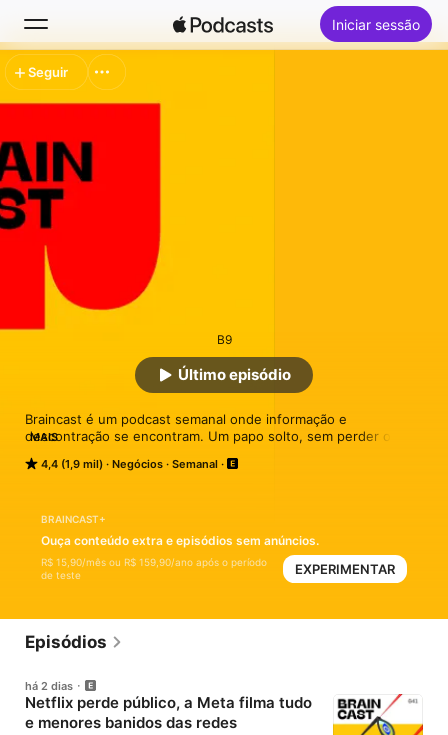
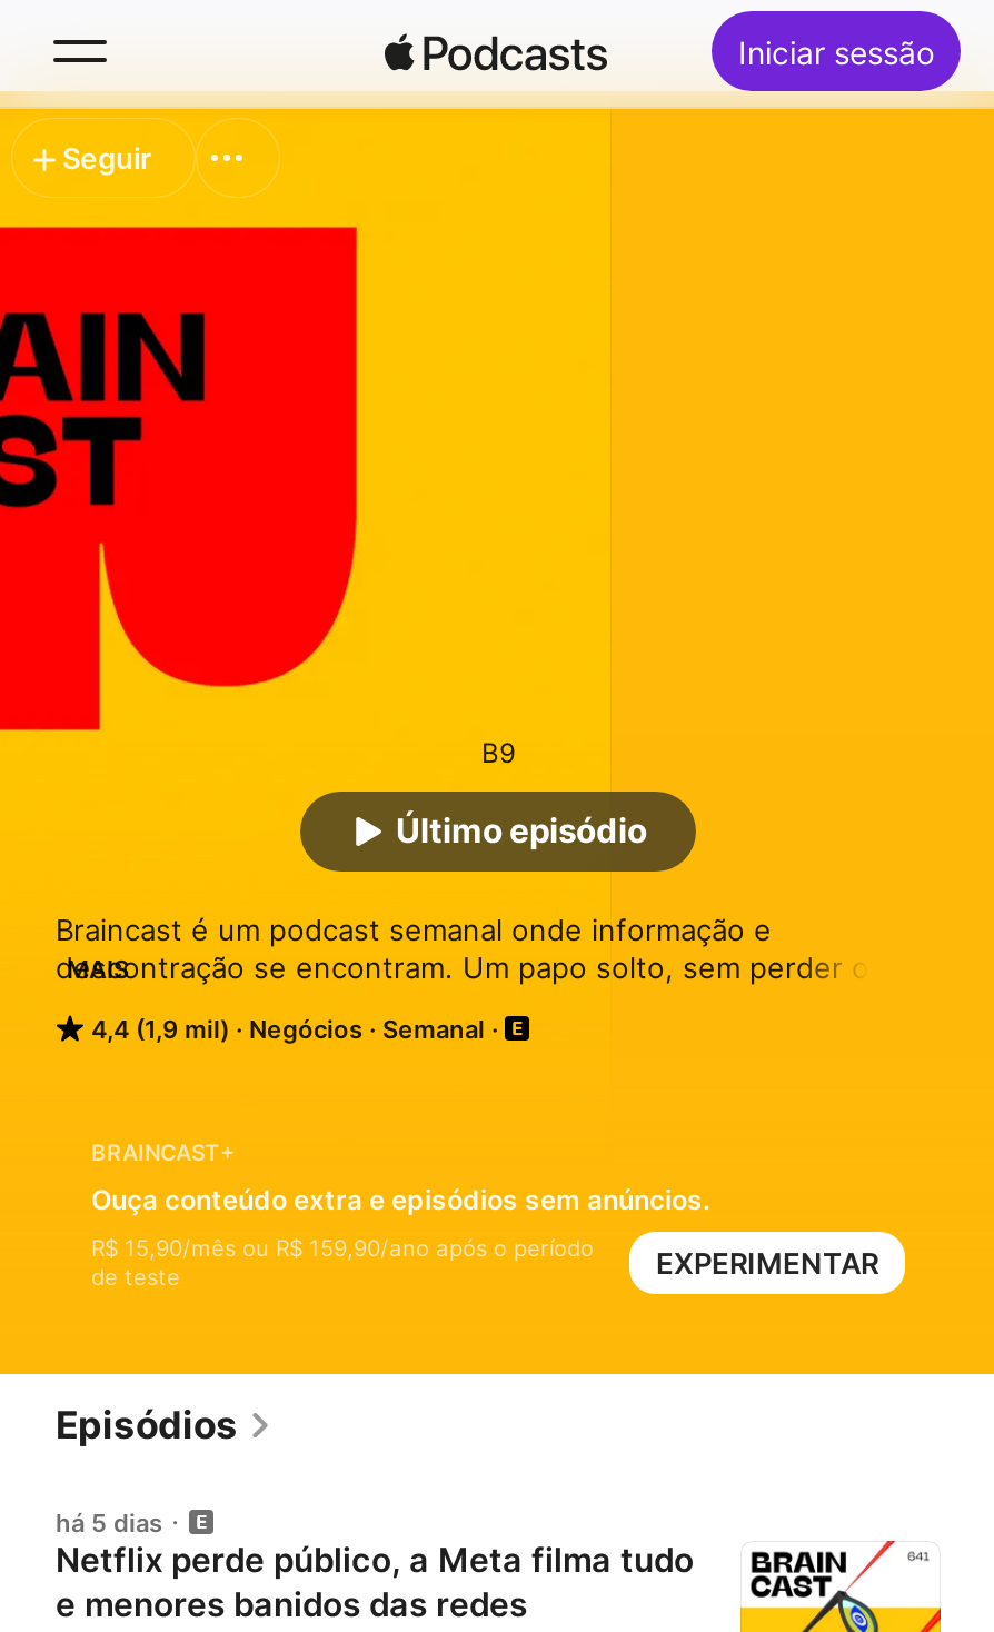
[25,679,73,693] há 2 dias -> [56,1507,162,1539] há 5 dias

